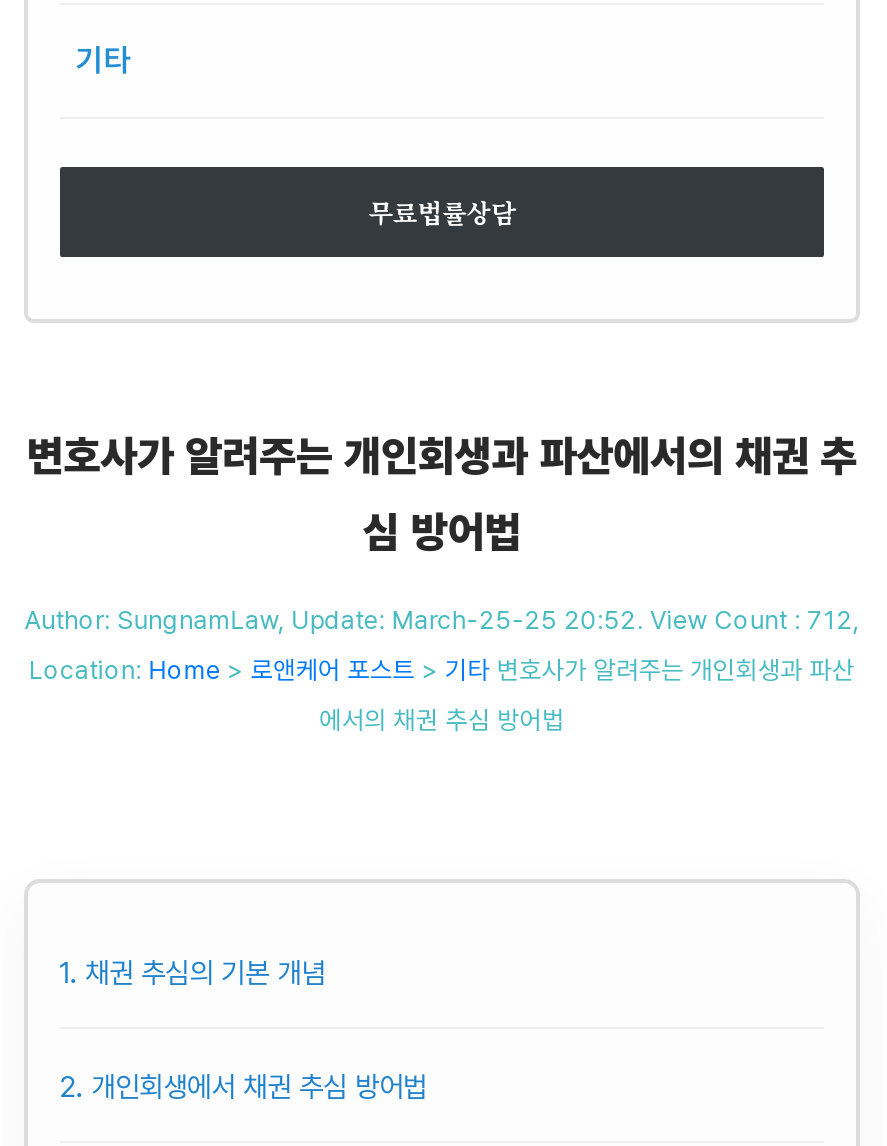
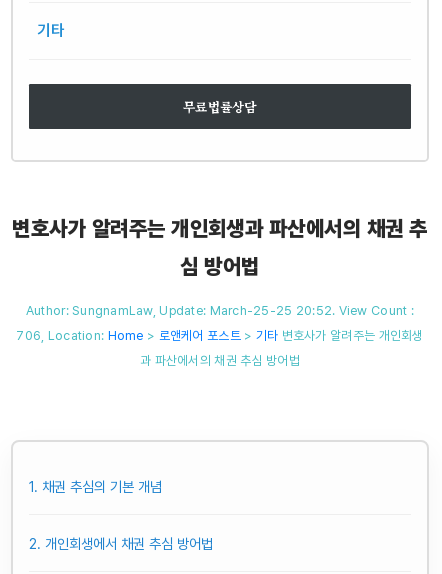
[25,605,859,635] Author: SungnamLaw, Update: March-25-25 20:52. View Count : 712, -> [26,303,414,318] Author: SungnamLaw, Update: March-25-25 20:52. View Count :
[29,655,855,685] Location: Home > 로앤케어 포스트 > 기타 변호사가 알려주는 개인회생과 파산 -> [16,328,424,343] 706, Location: Home > 로앤케어 포스트 > 기타 변호사가 알려주는 개인회생
[319,705,565,735] 에서의 채권 추심 방어법 -> [140,353,300,368] 과 파산에서의 채권 추심 방어법

